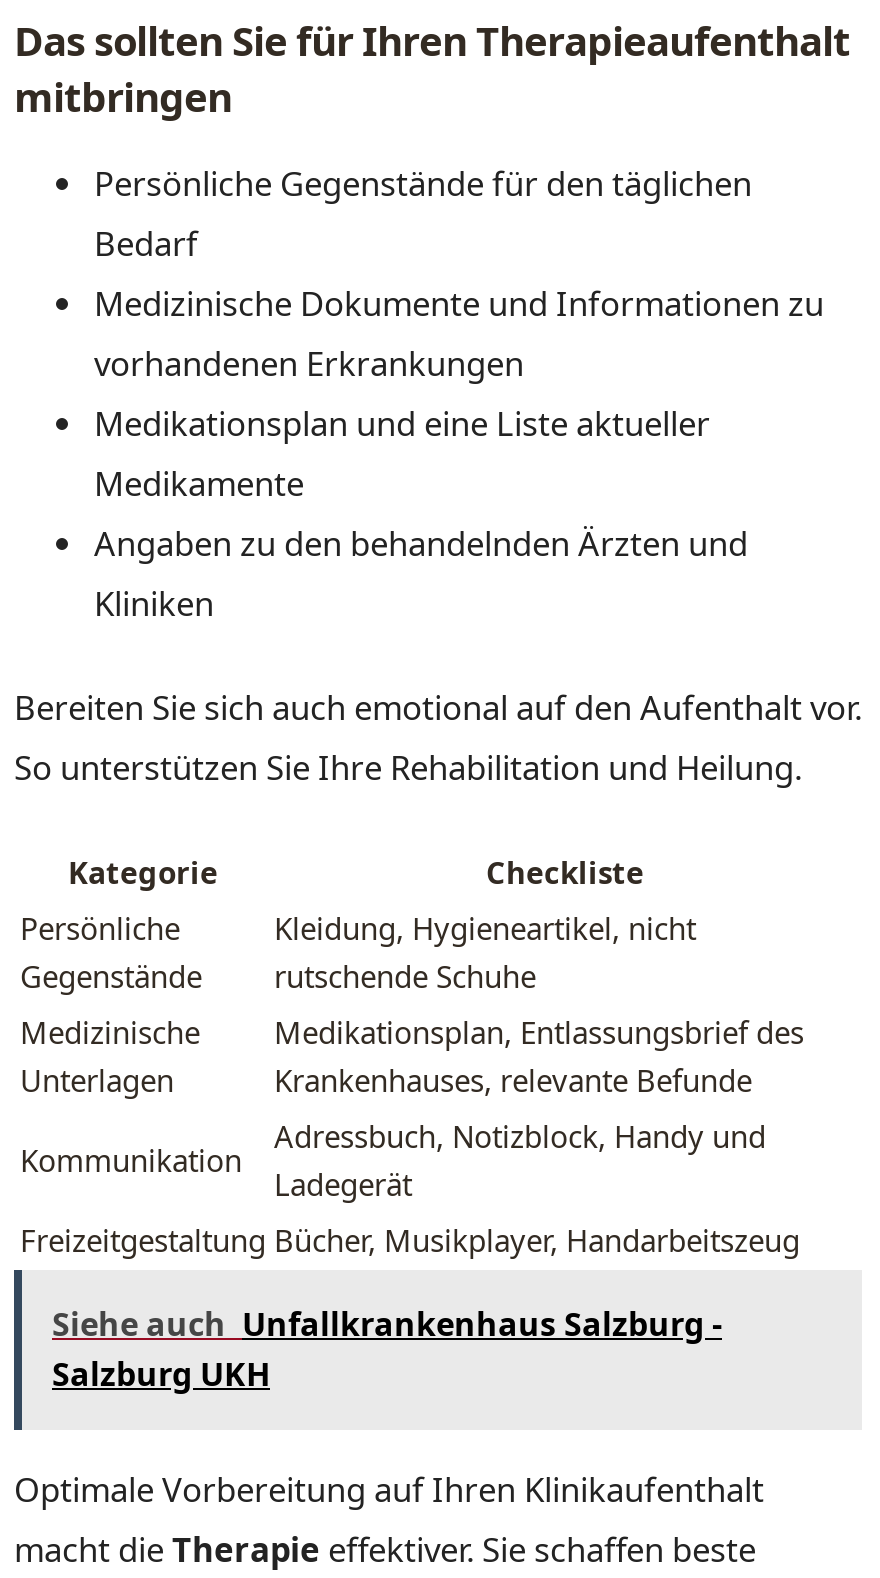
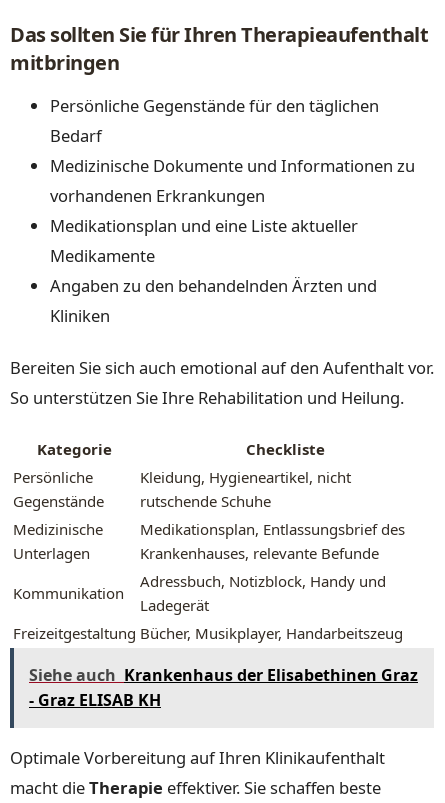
[52,1300,722,1394] Siehe auch Unfallkrankenhaus Salzburg - | Salzburg UKH -> [29,664,418,711] Siehe auch Krankenhaus der Elisabethinen Graz | - Graz ELISAB KH

